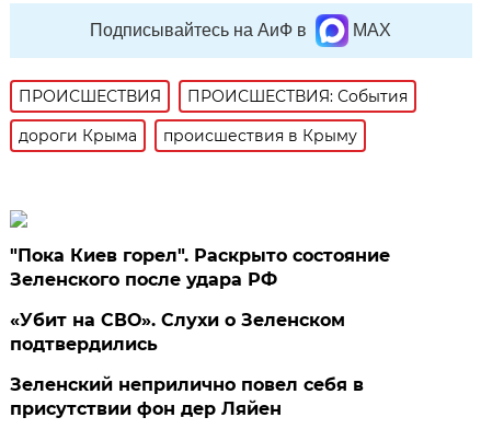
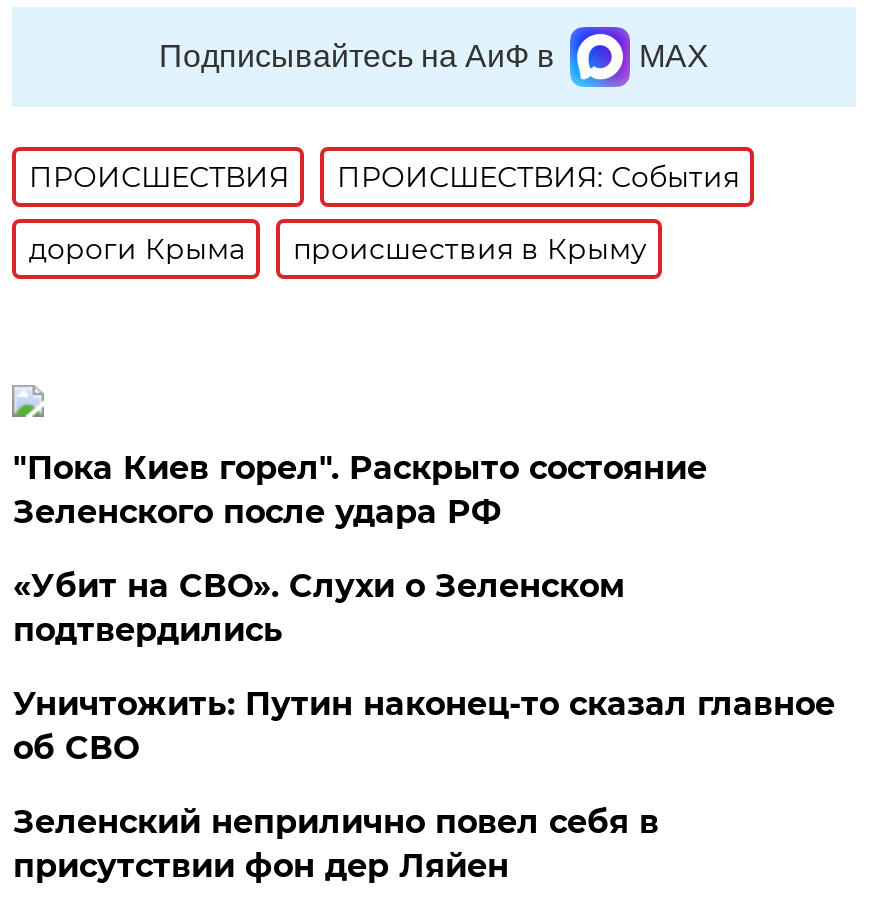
none -> [13,685,835,767] Уничтожить: Путин наконец-то сказал главное | об СВО

